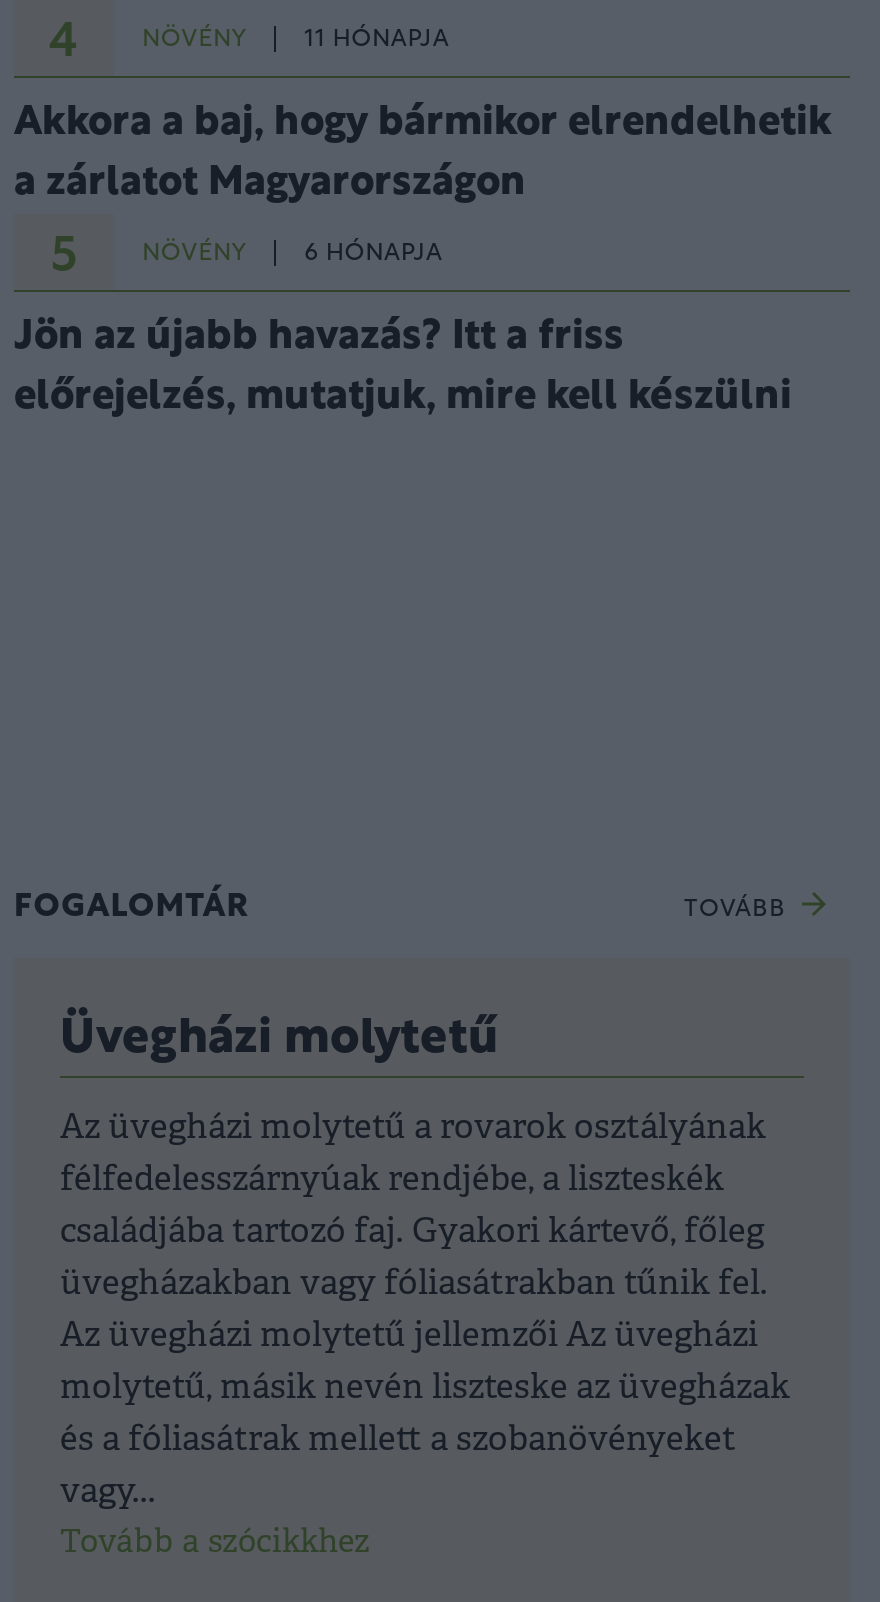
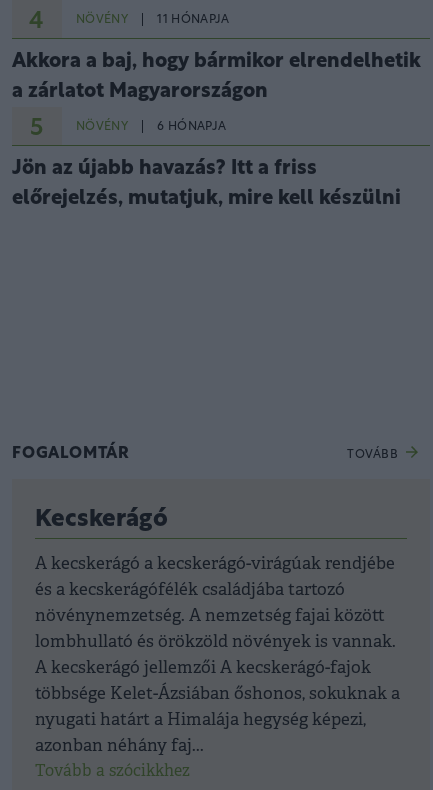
[60,1016,498,1064] Üvegházi molytetű -> [35,508,168,532] Kecskerágó
[60,1106,790,1512] Az üvegházi molytetű a rovarok osztályának | félfedelesszárnyúak rendjébe, a liszteskék | családjába tartozó faj. Gyakori kártevő, főleg | üvegházakban vagy fóliasátrakban tűnik fel. | Az üvegházi molytetű jellemzői Az üvegházi | molytetű, másik nevén liszteske az üvegházak | és a fóliasátrak mellett a szobanövényeket | vagy... -> [35,553,400,756] A kecskerágó a kecskerágó-virágúak rendjébe | és a kecskerágófélék családjába tartozó | növénynemzetség. A nemzetség fajai között | lombhullató és örökzöld növények is vannak. | A kecskerágó jellemzői A kecskerágó-fajok | többsége Kelet-Ázsiában őshonos, sokuknak a | nyugati határt a Himalája hegység képezi, | azonban néhány faj...

